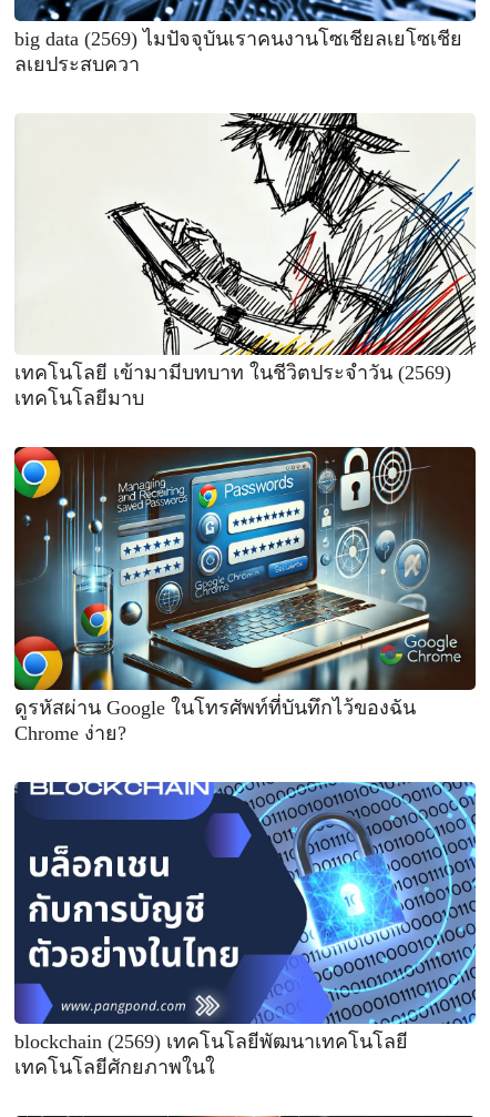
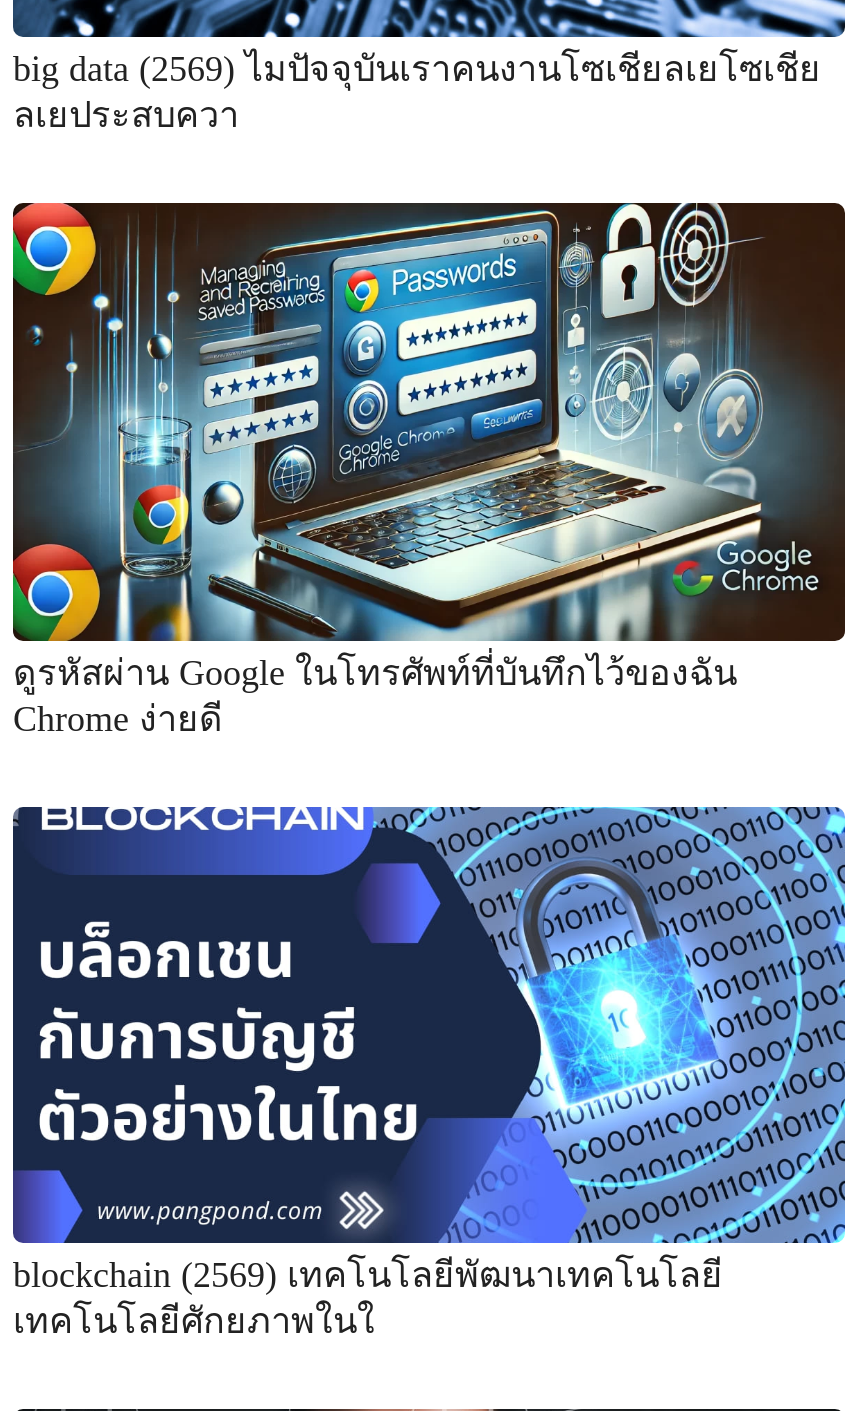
[14,112,476,410] [image] | เทคโนโลยี เข้ามามีบทบาท ในชีวิตประจําวัน (2569) | เทคโนโลยีมาบ -> none
[14,722,126,744] Chrome ง่าย? -> [13,699,223,739] Chrome ง่ายดี

